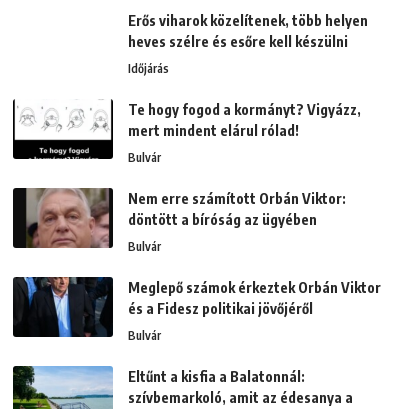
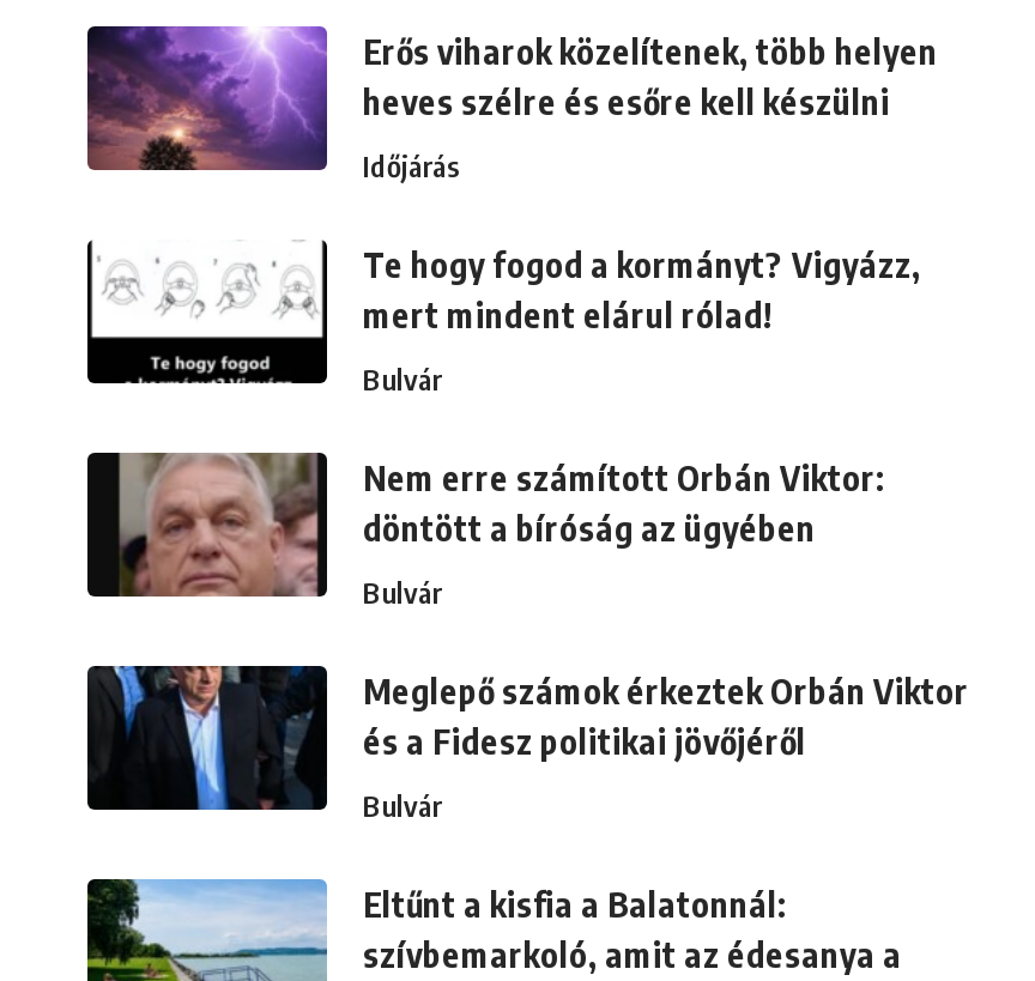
none -> [85,23,329,174] [image]

